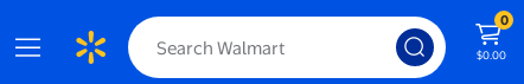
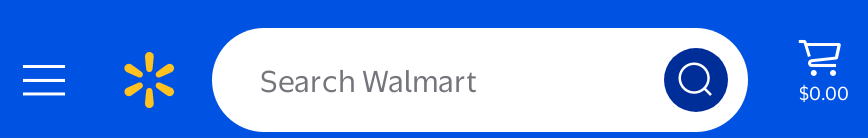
[500,11,508,28] 0 -> none

